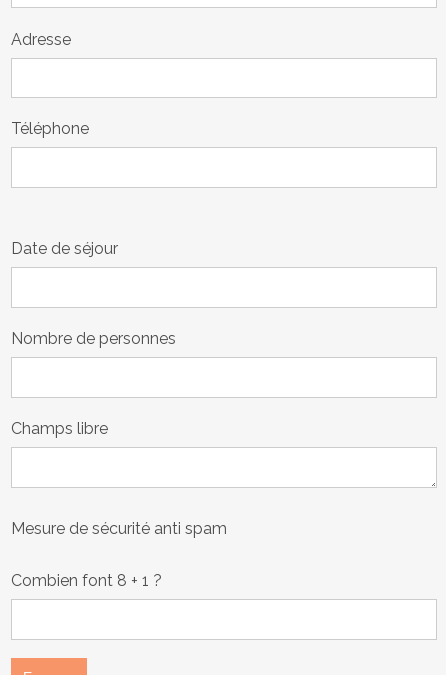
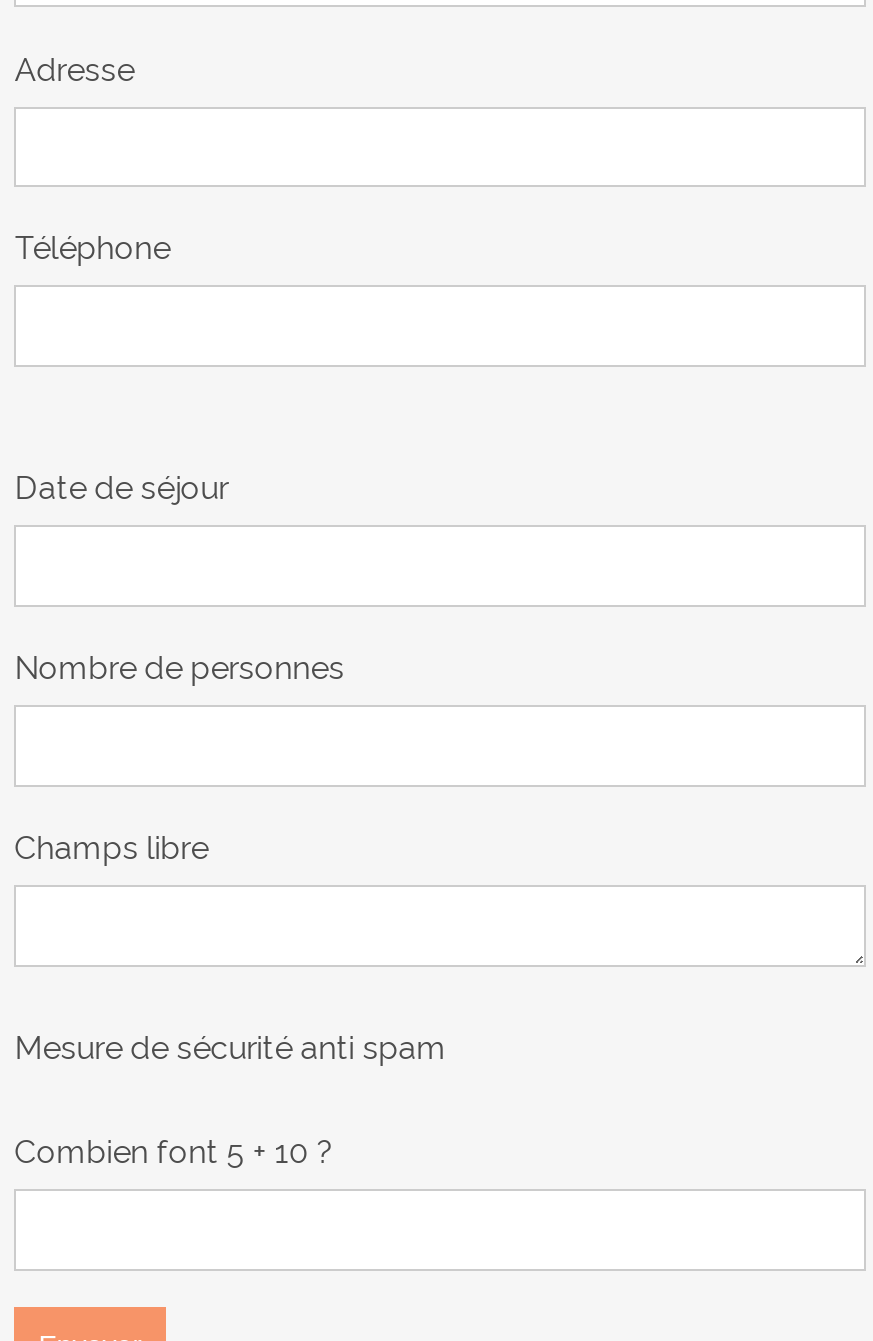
[11,571,162,590] Combien font 8 + 1? -> [14,1134,334,1172] Combien font 5 + 10?

